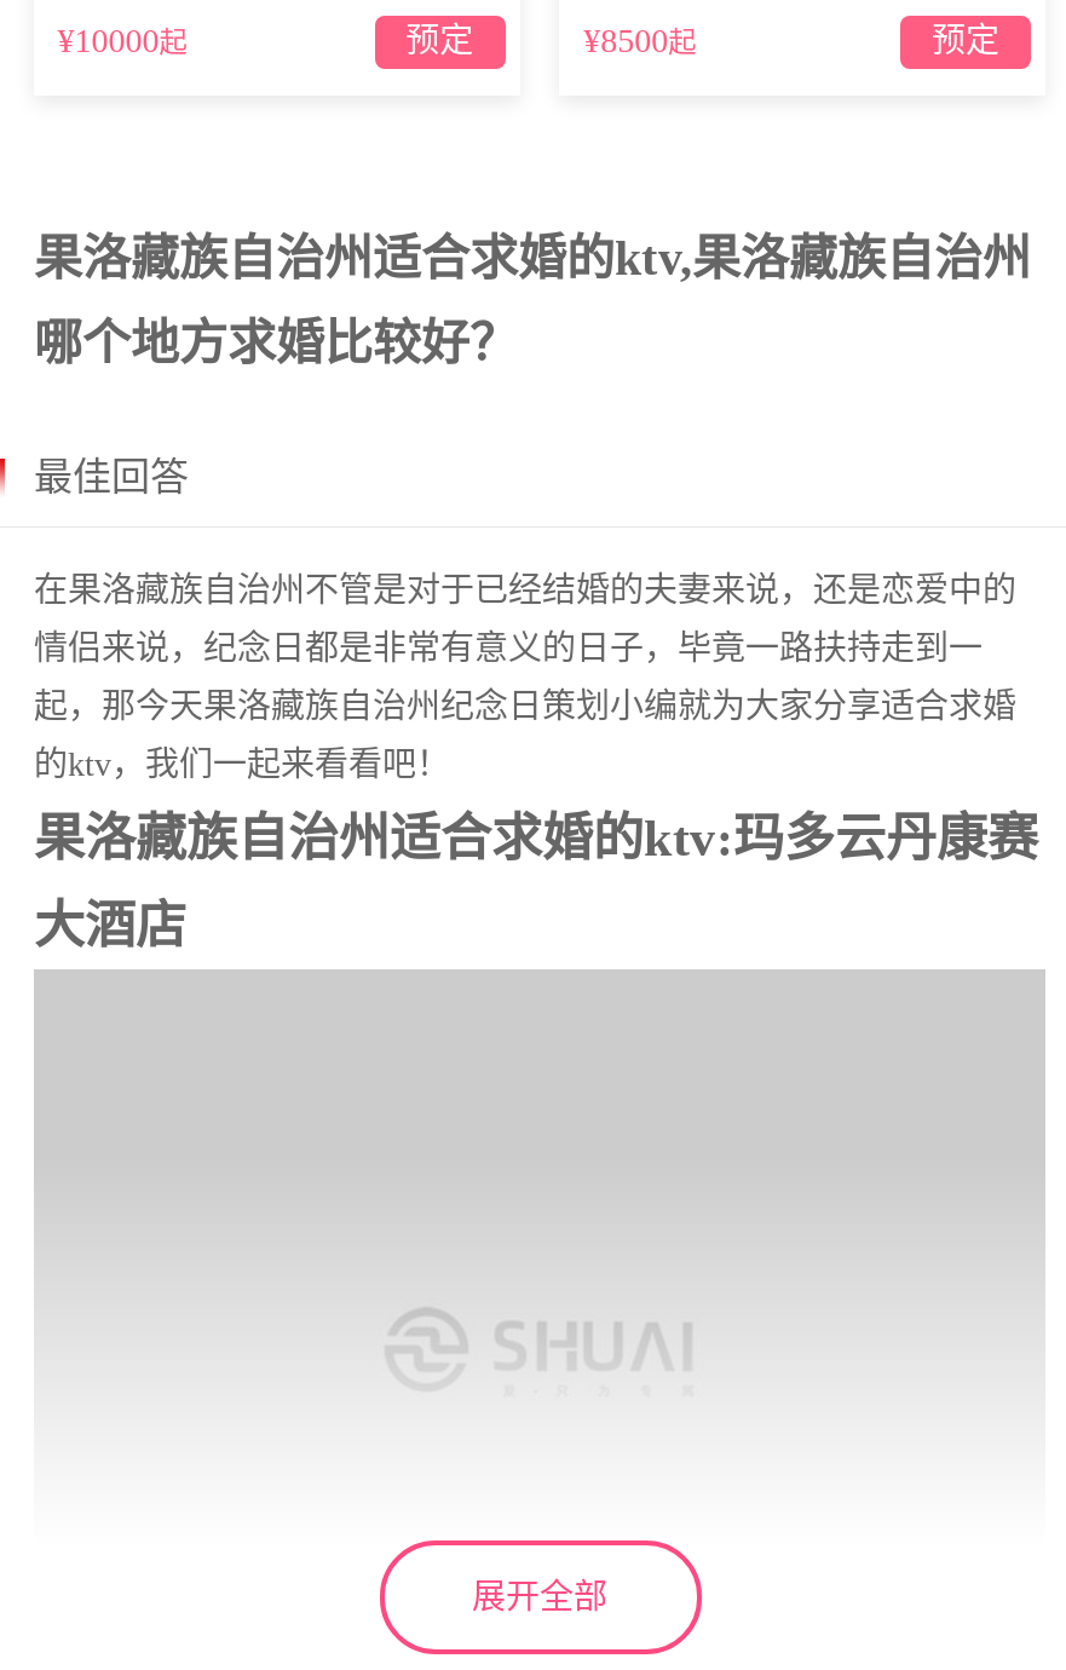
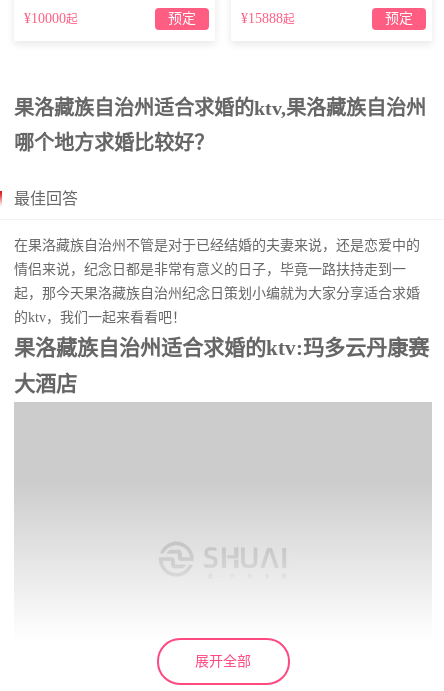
[583,24,697,61] ¥8500起 -> [241,11,295,26] ¥15888起

